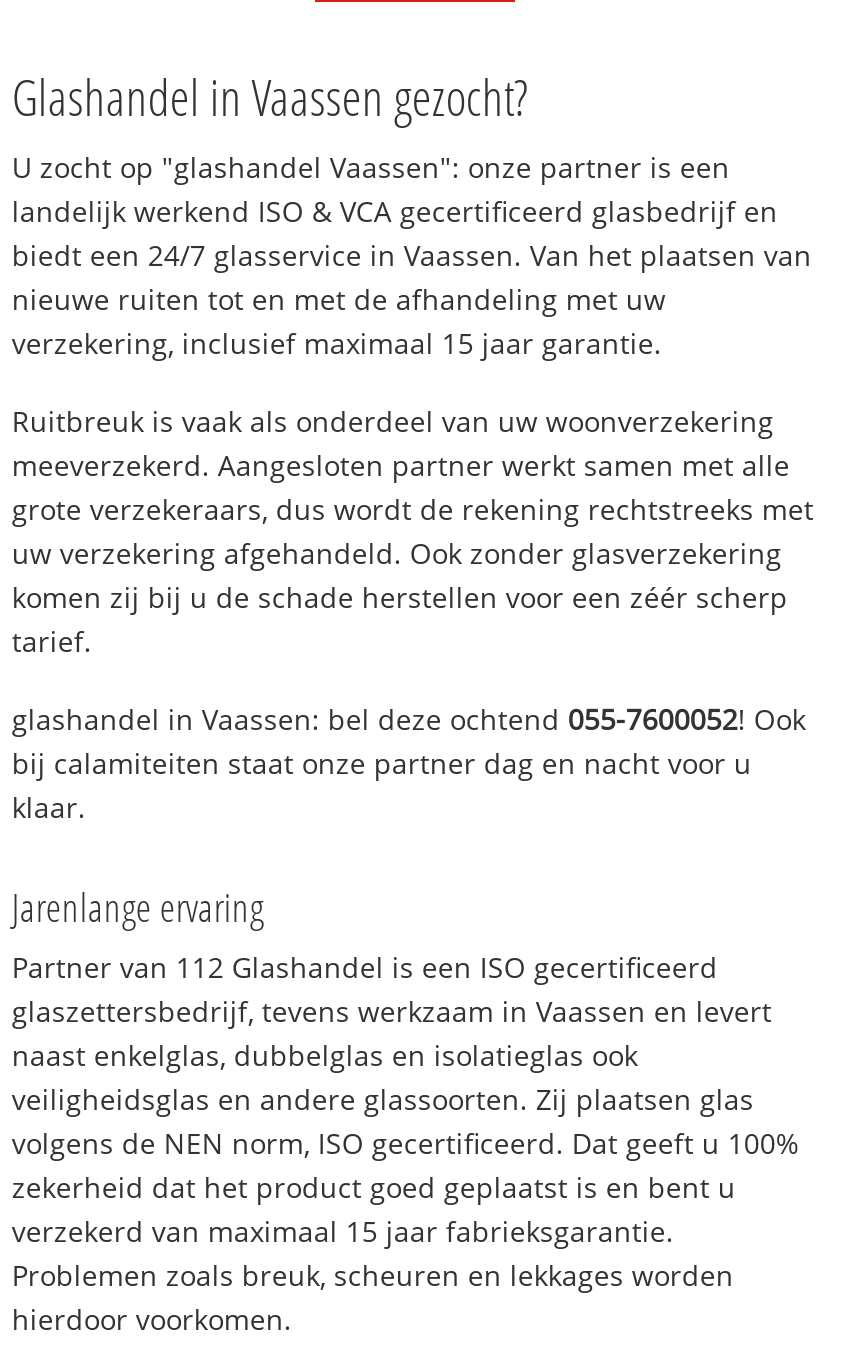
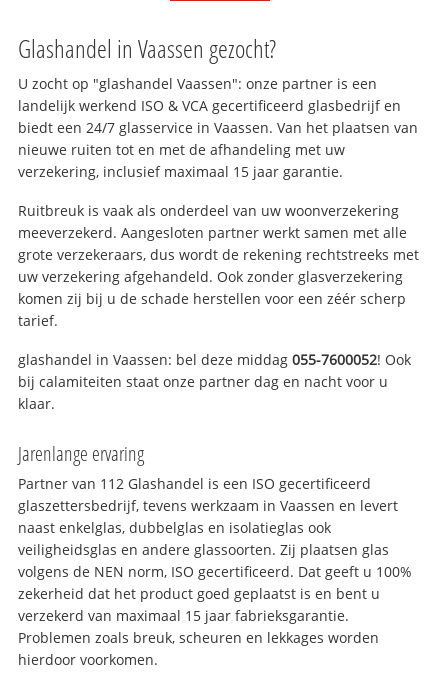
[12,700,806,738] glashandel in Vaassen: bel deze ochtend 055-7600052! Ook -> [18,350,411,369] glashandel in Vaassen: bel deze middag 055-7600052! Ook

